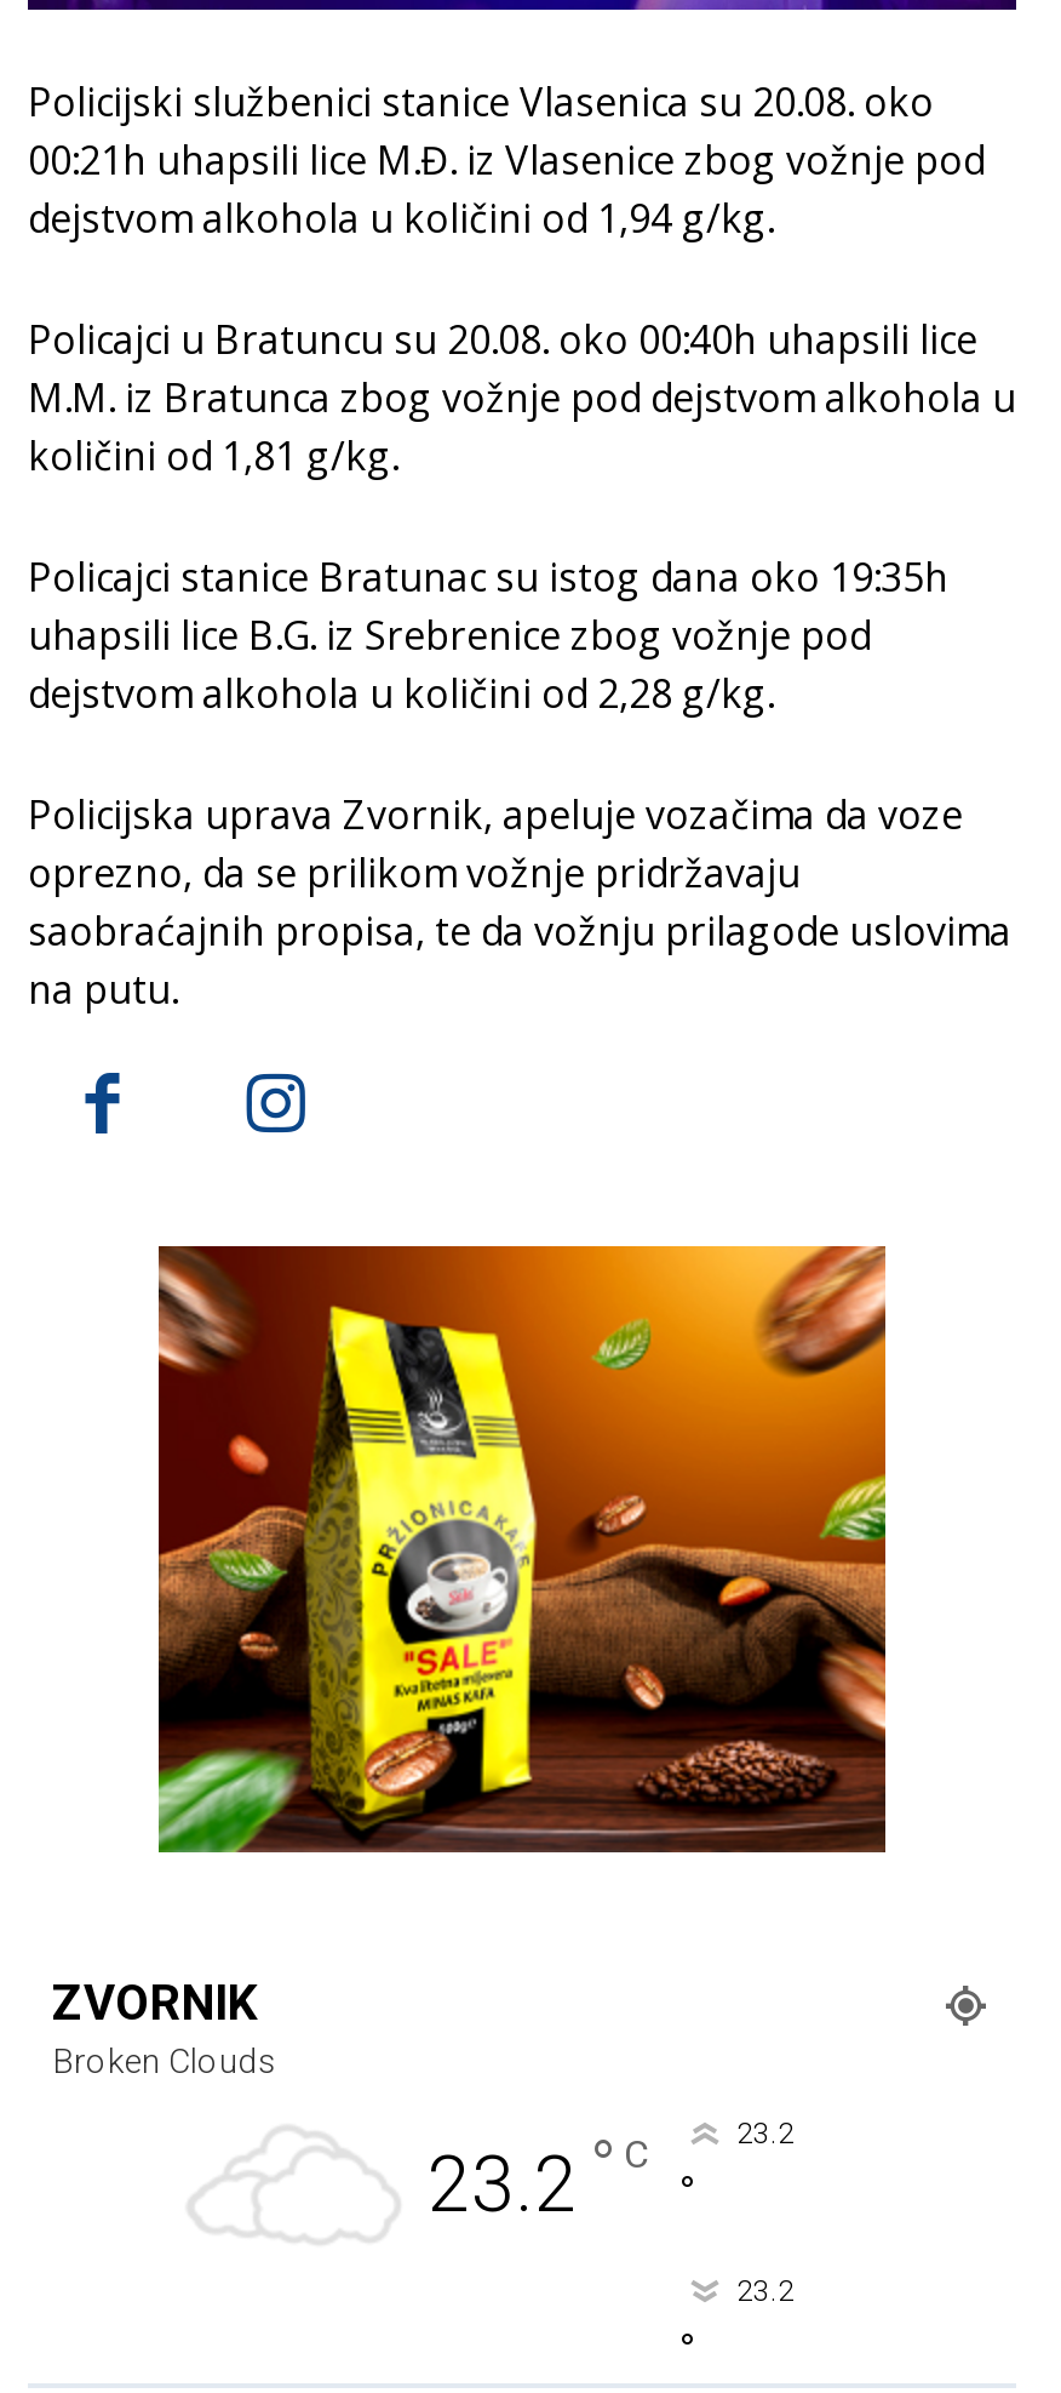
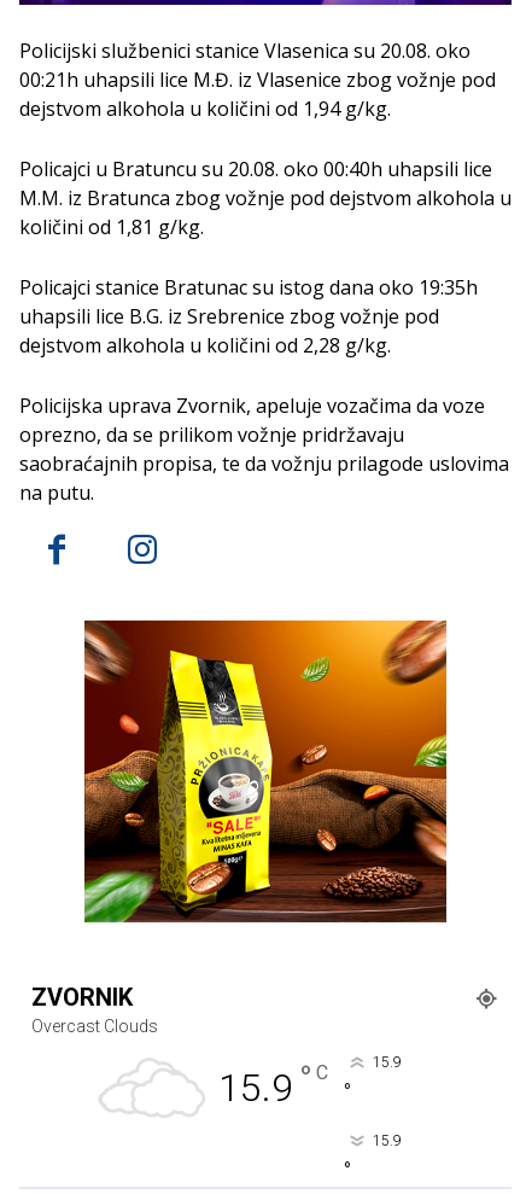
[52,2040,277,2079] Broken Clouds -> [31,1016,158,1035] Overcast Clouds
[428,2123,648,2230] 23.2 ° C -> [218,1057,328,1110] 15.9 ° C
[736,2116,795,2150] 23.2 -> [372,1053,401,1070] 15.9
[736,2273,795,2307] 23.2 -> [372,1132,401,1149] 15.9

